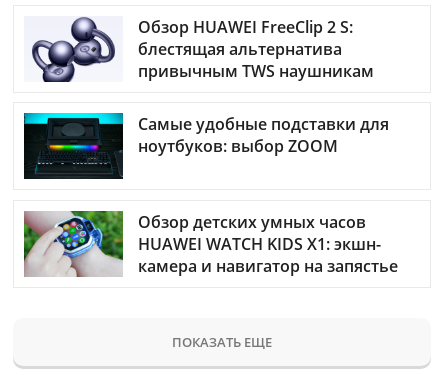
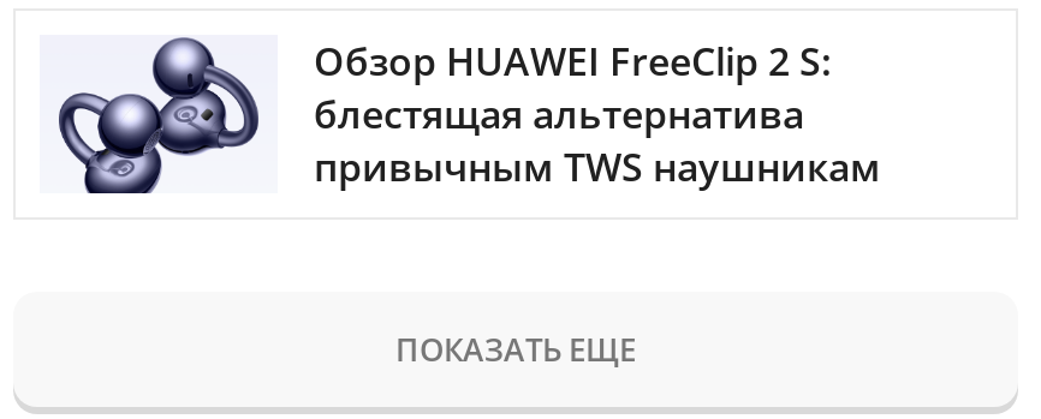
[23,112,398,276] [image] | Самые удобные подставки для | ноутбуков: выбор ZOOM | Обзор детских умных часов | HUAWEI WATCH KIDS X1: экшн- | камера и навигатор на запястье -> none
[23,210,124,278] [image] -> none

